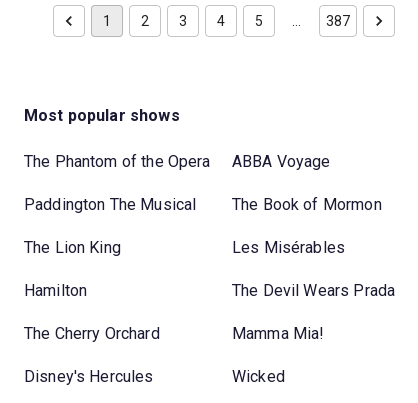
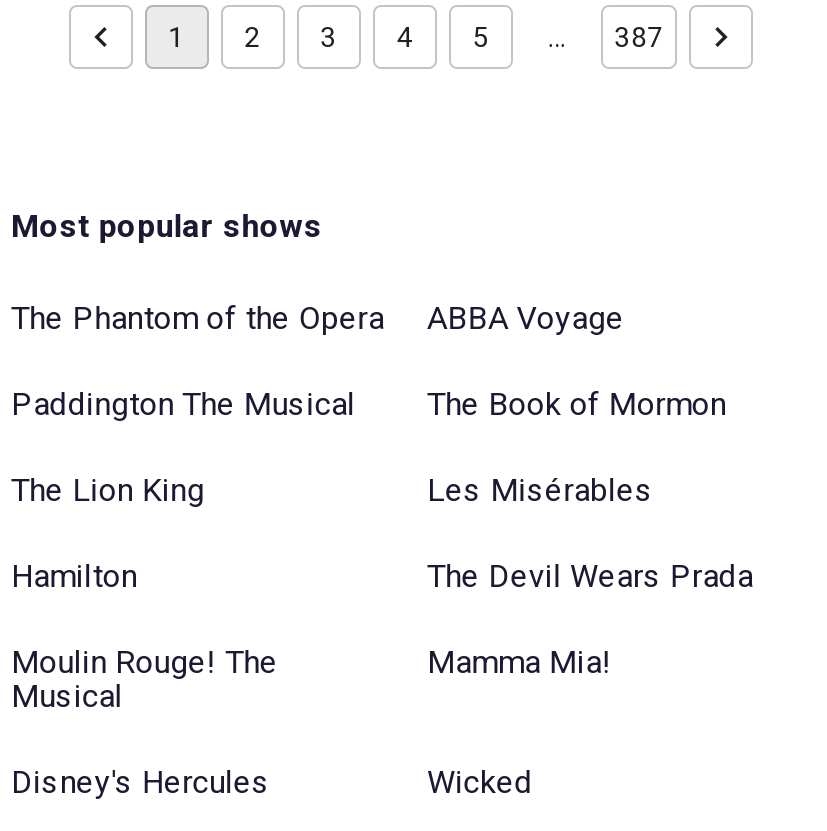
[24,324,160,343] The Cherry Orchard -> [11,643,278,715] Moulin Rouge! The | Musical

